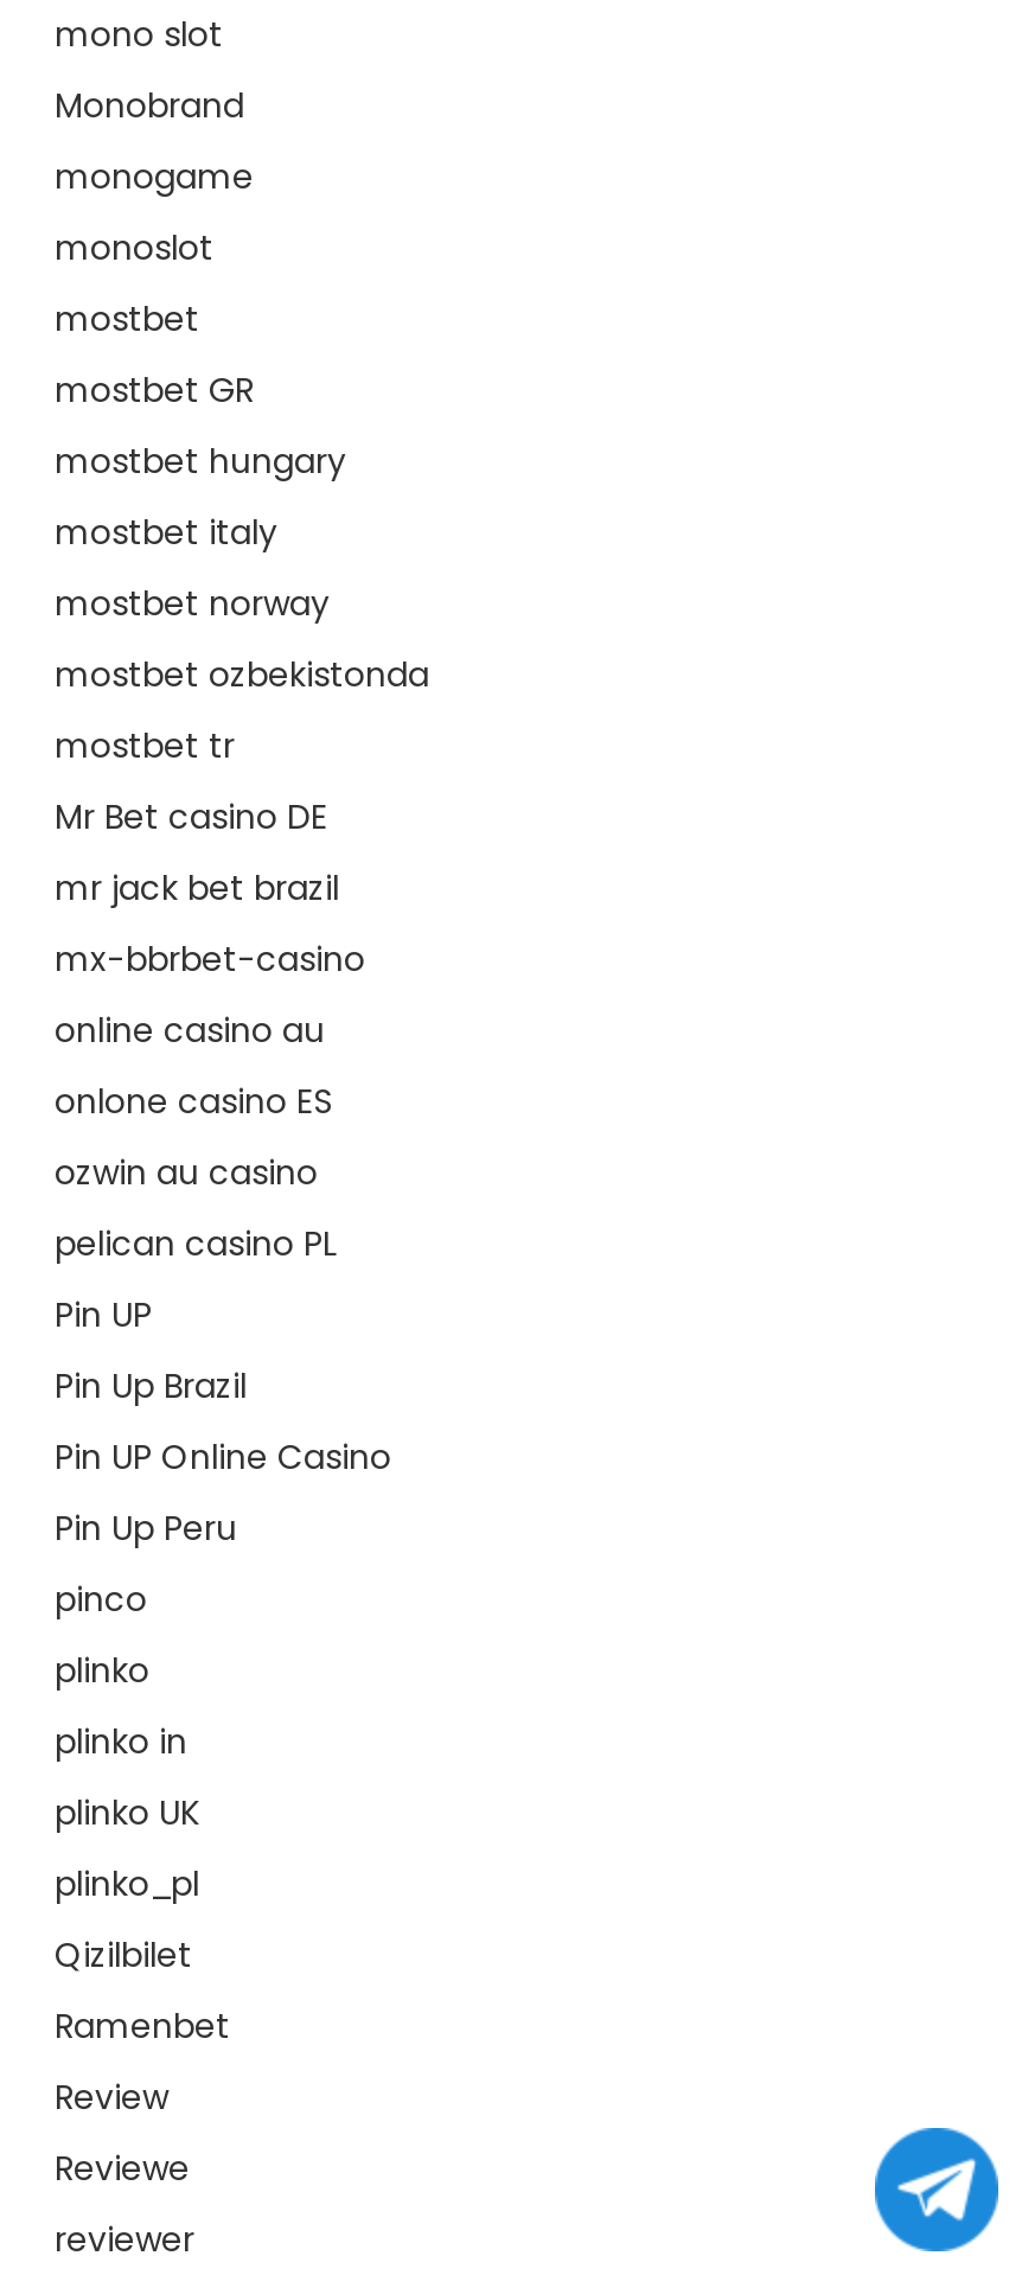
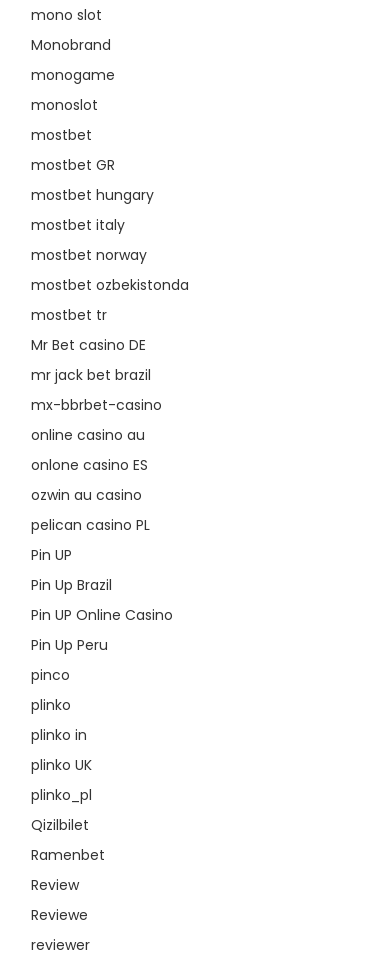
[873,2126,1001,2254] [image] -> none

